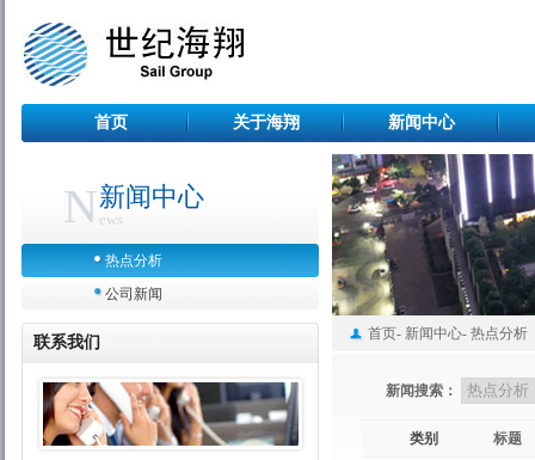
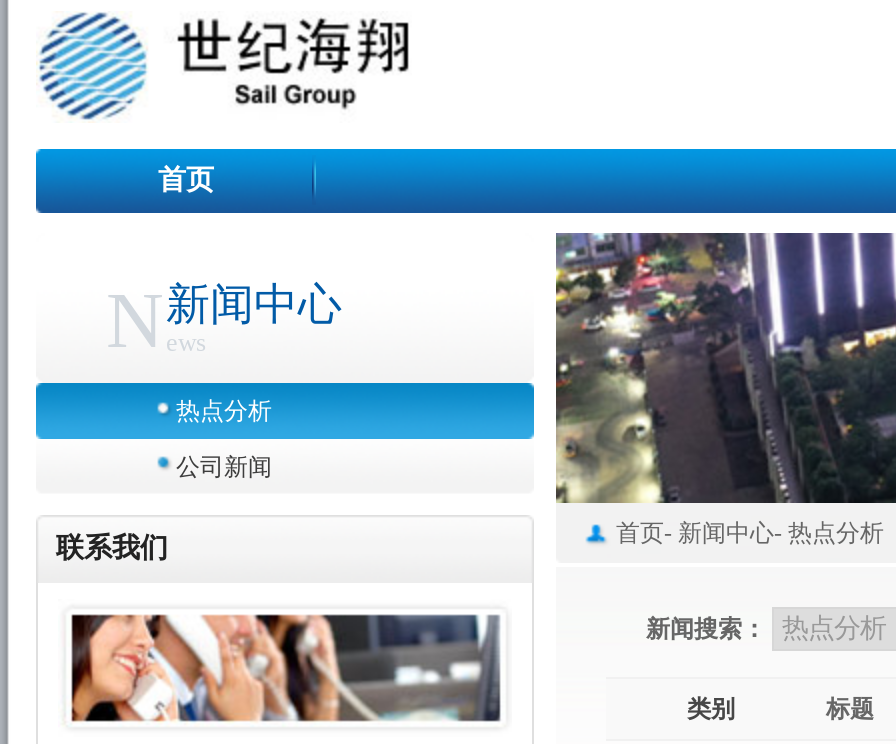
[233,114,455,131] 关于海翔 | 新闻中心 -> none

